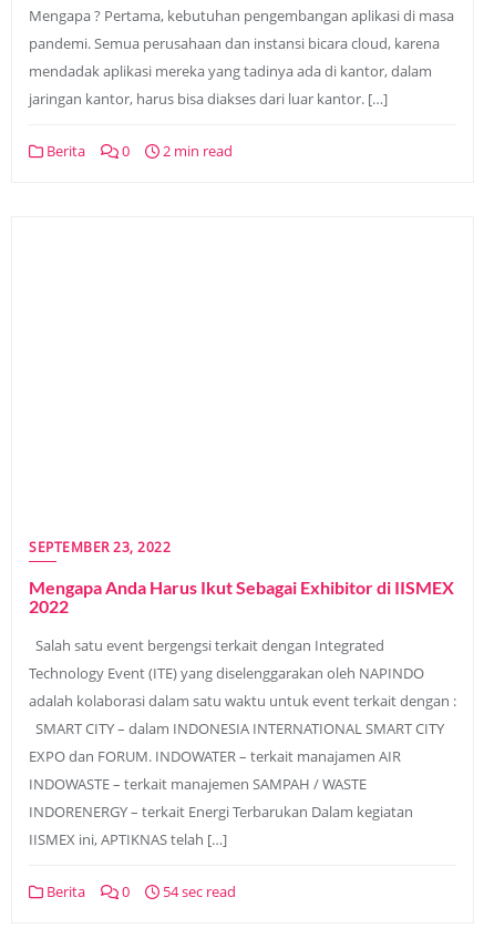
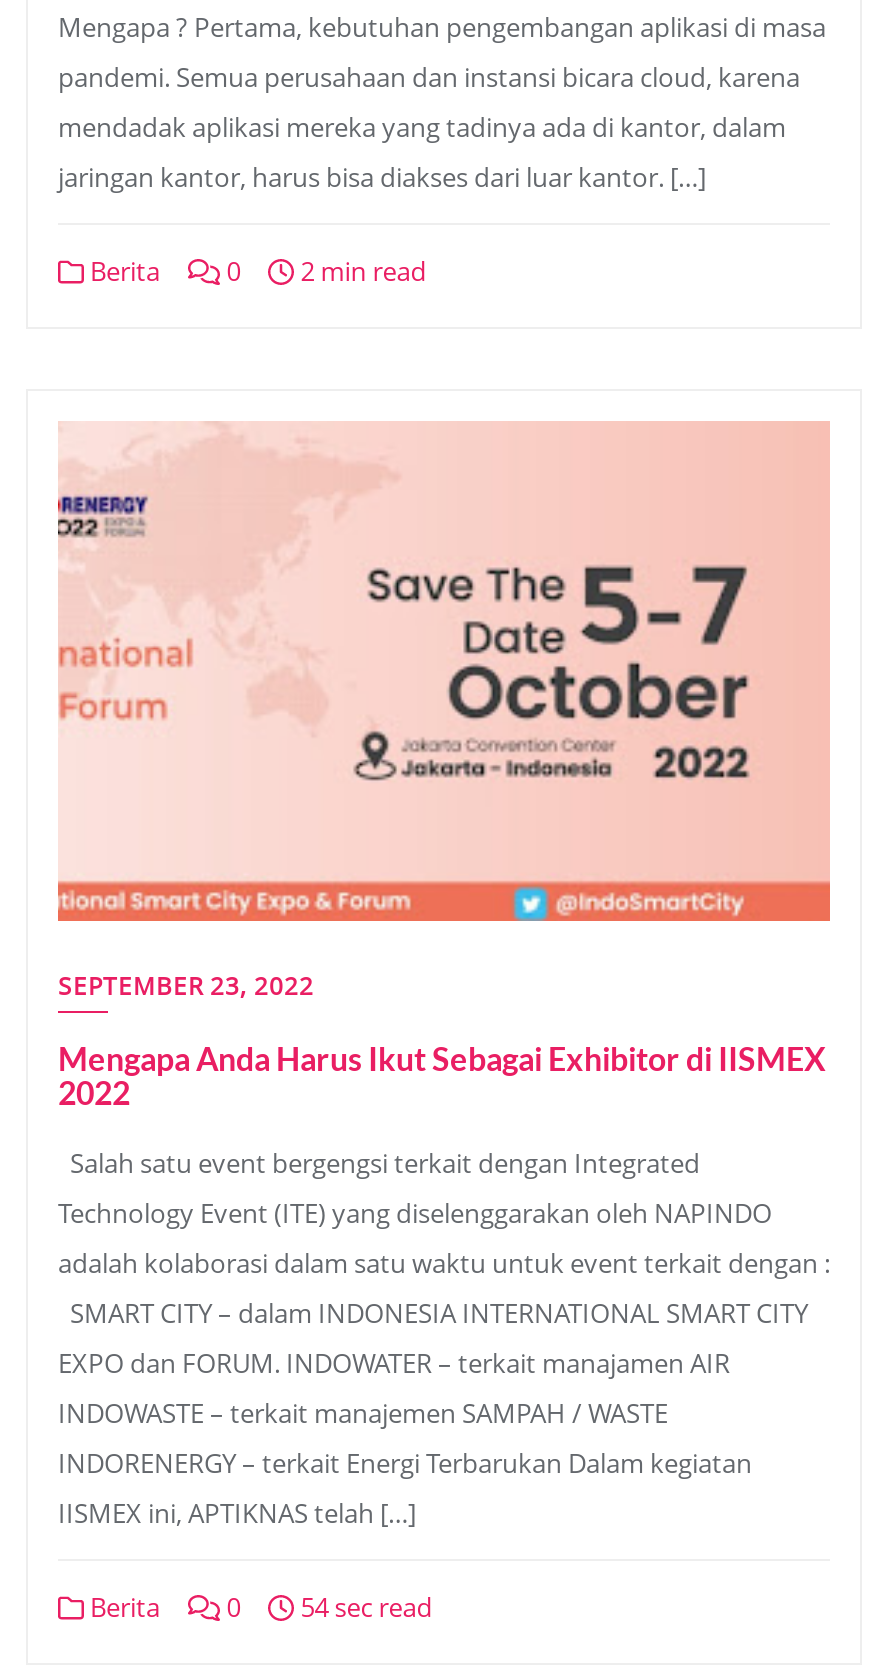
none -> [56,419,832,923] [image]

